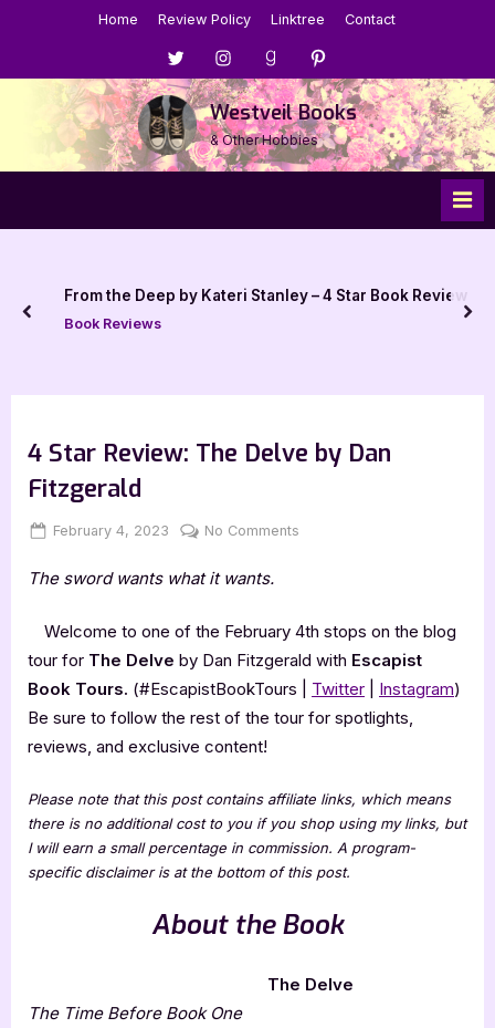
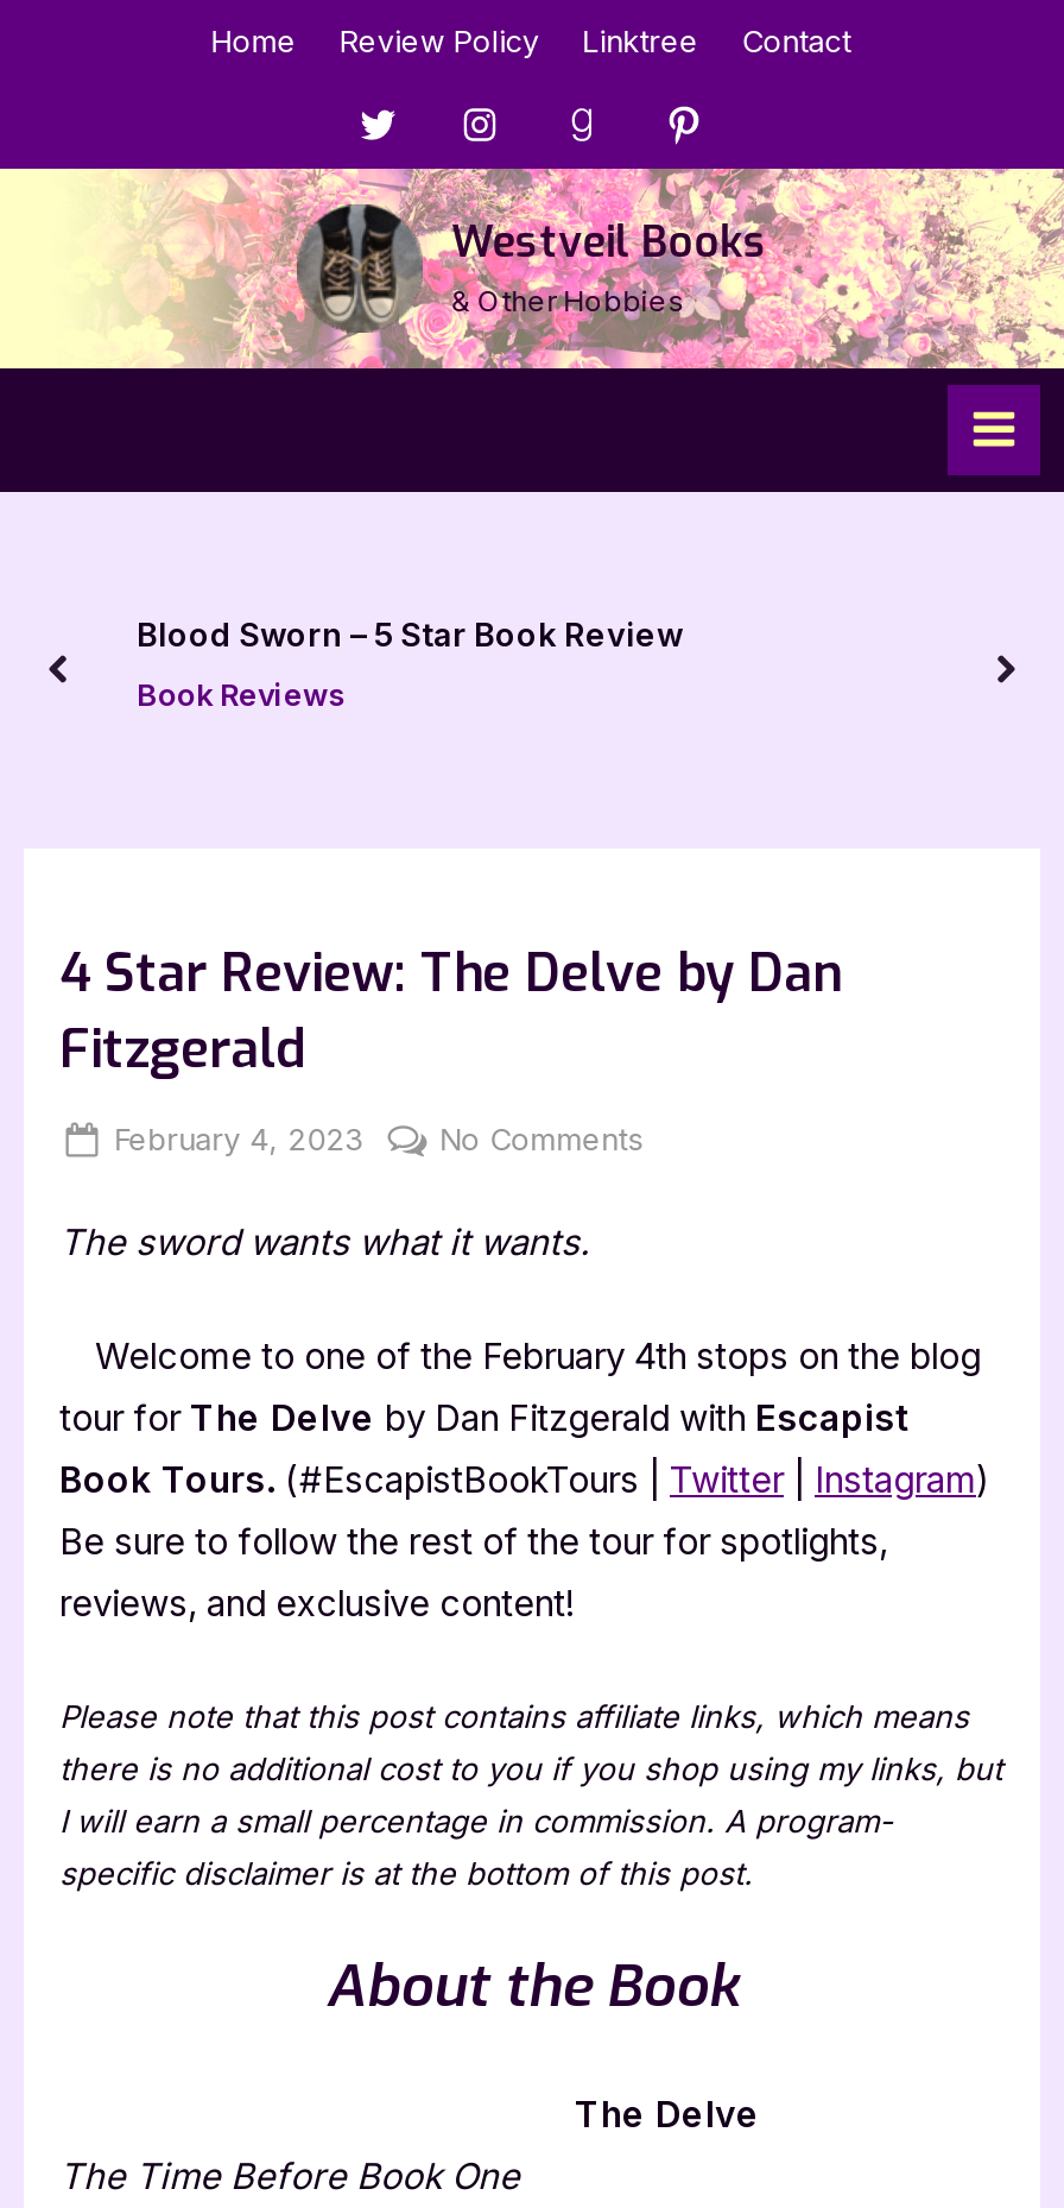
[64,287,467,304] From the Deep by Kateri Stanley – 4 Star Book Review -> [137,616,683,654] Blood Sworn – 5 Star Book Review

